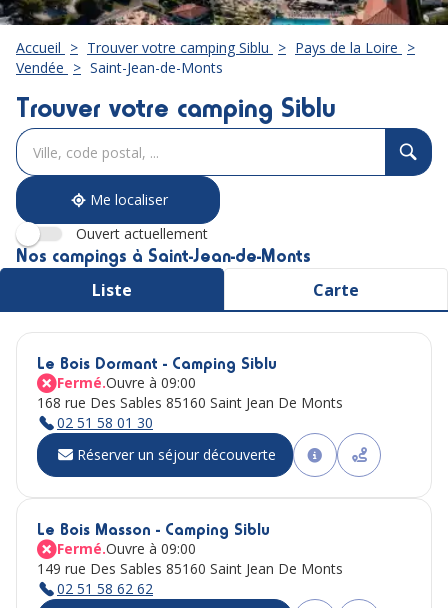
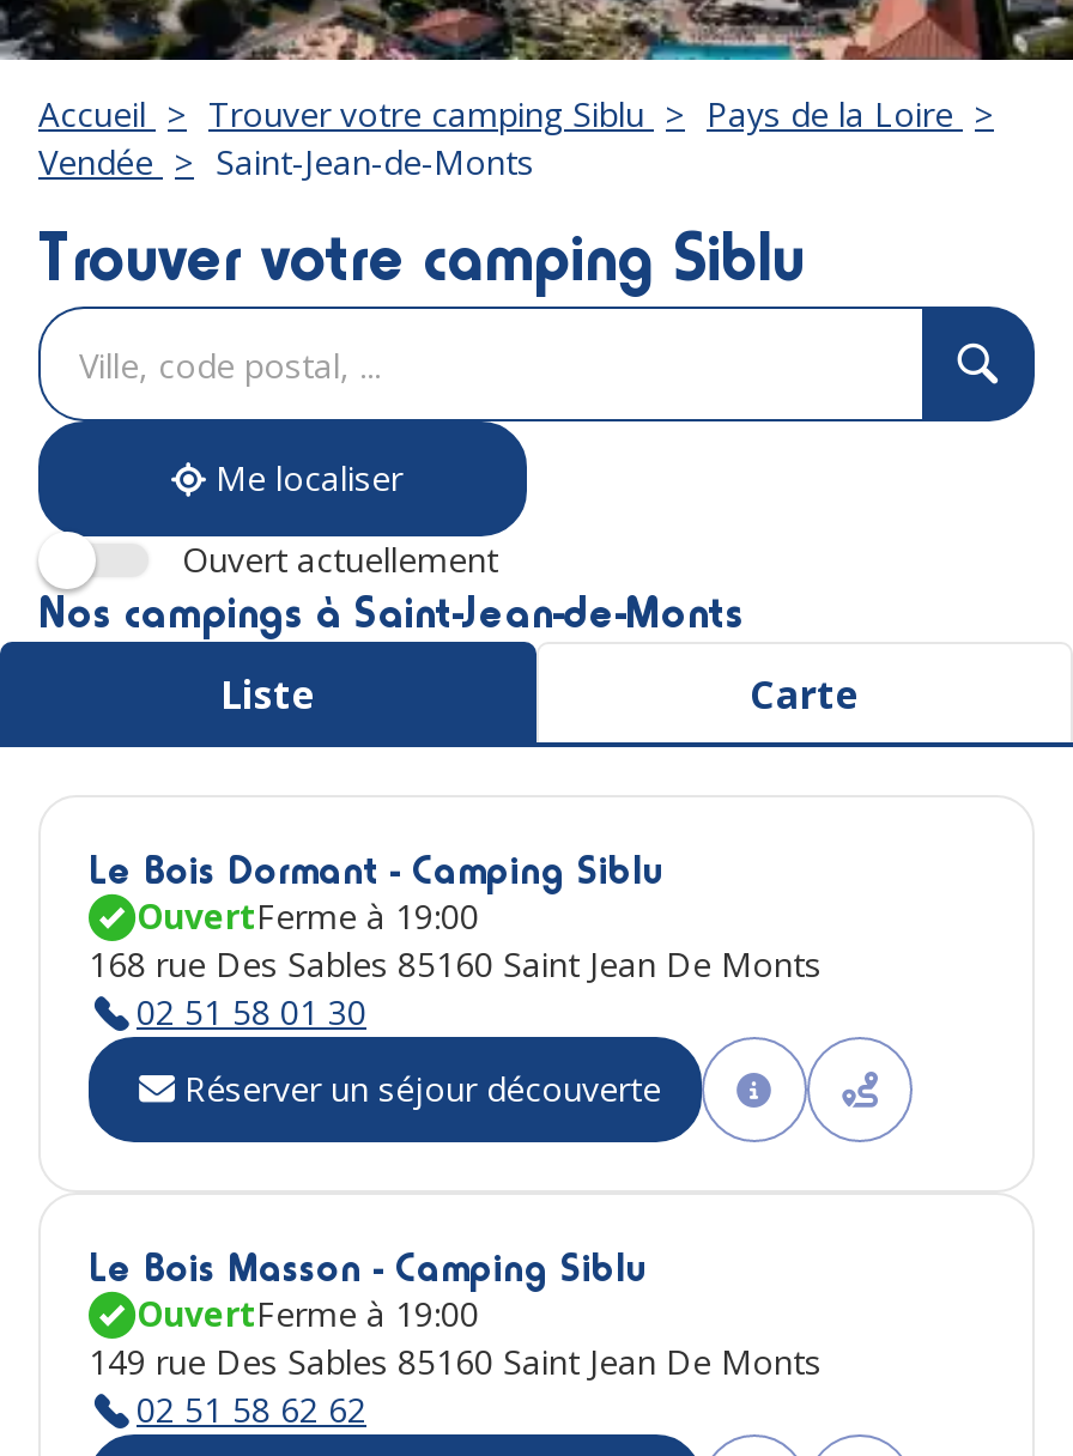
[57,373,196,392] Fermé.Ouvre à 09:00 -> [137,893,479,939] OuvertFerme à 19:00
[57,539,196,558] Fermé.Ouvre à 09:00 -> [137,1291,479,1336] OuvertFerme à 19:00

